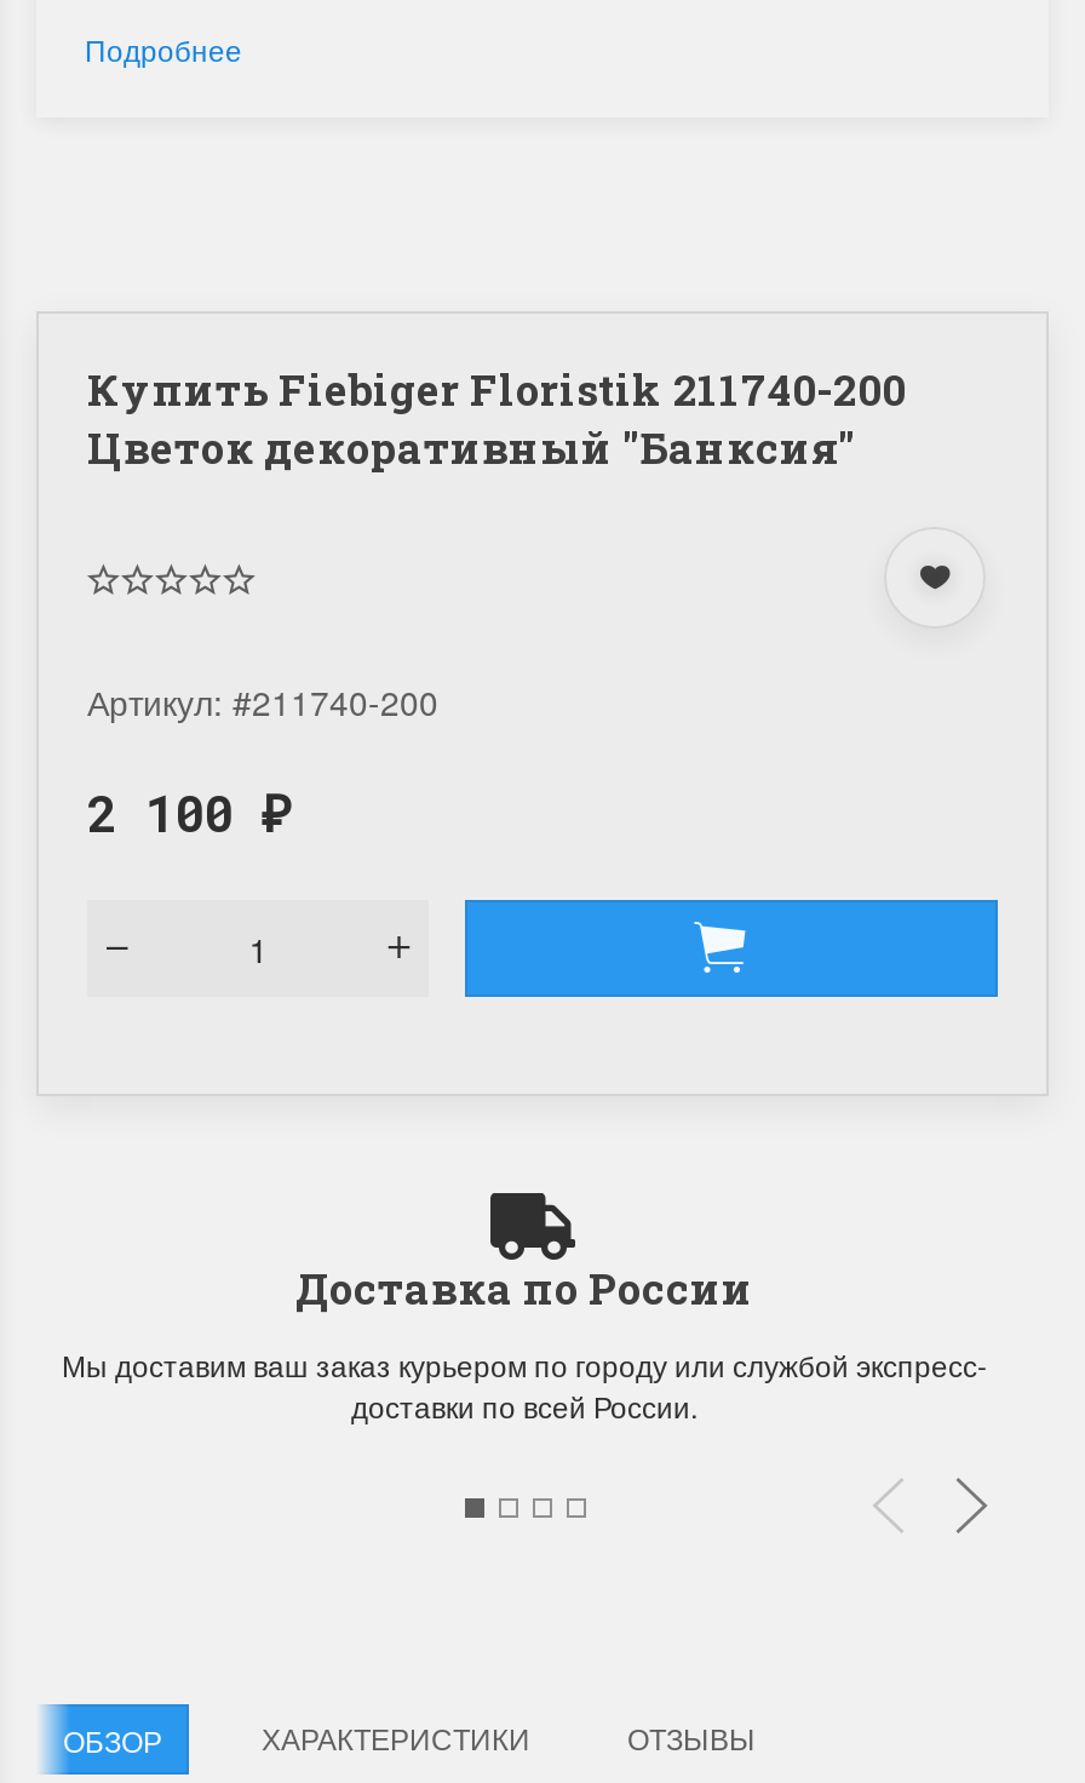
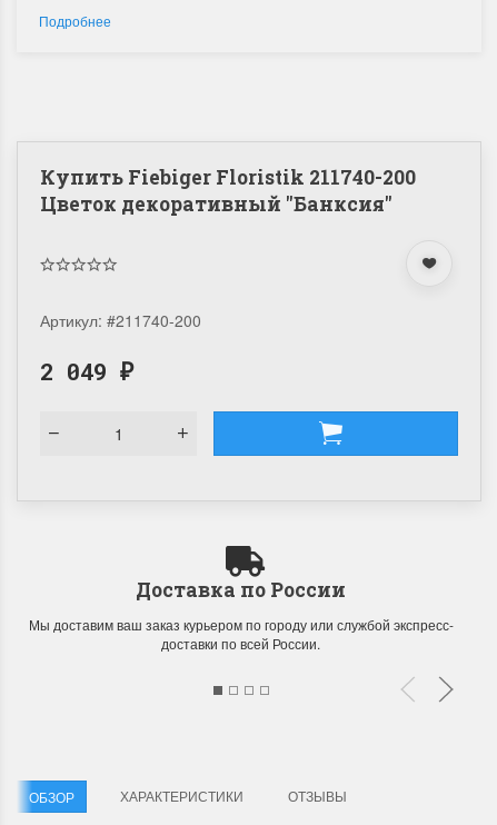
[87,779,288,847] 2 100 ₽ -> [40,356,132,387] 2 049 ₽

